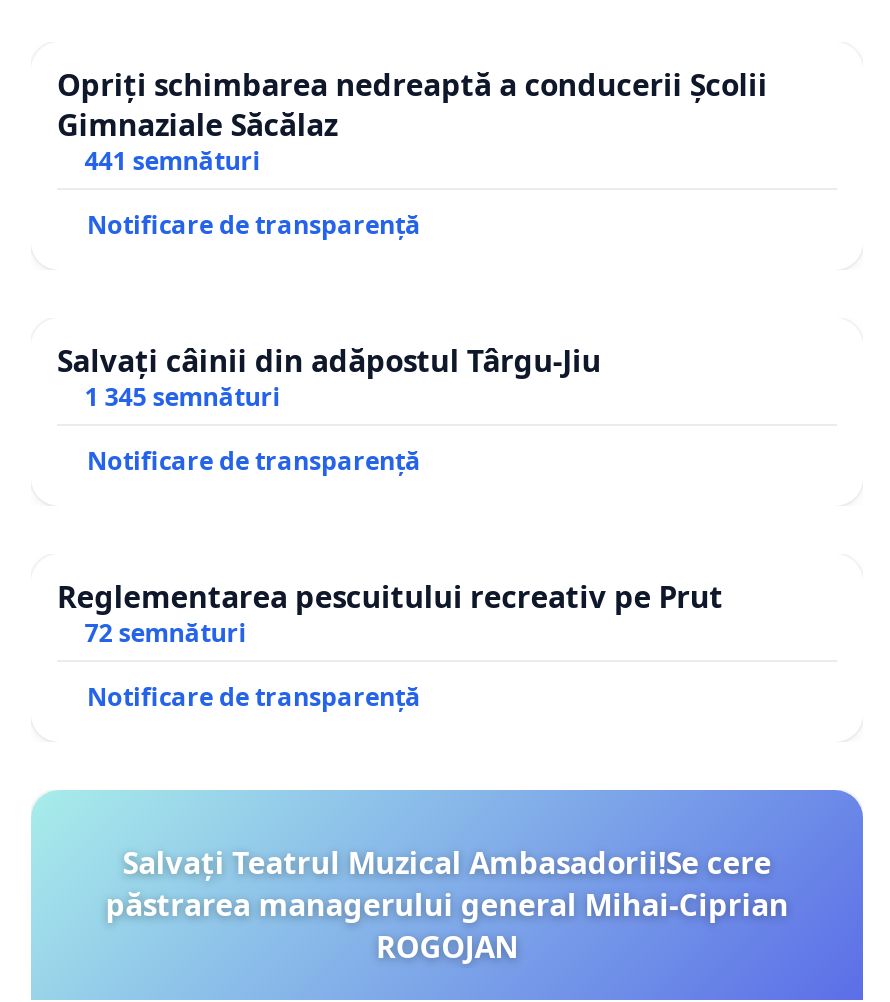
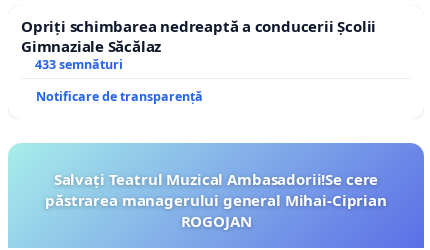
[57,145,723,651] 441 semnături | Notificare de transparență | Salvați câinii din adăpostul Târgu-Jiu | 1 345 semnături | Notificare de transparență | Reglementarea pescuitului recreativ pe Prut | 72 semnături -> [35,56,123,73] 433 semnături

